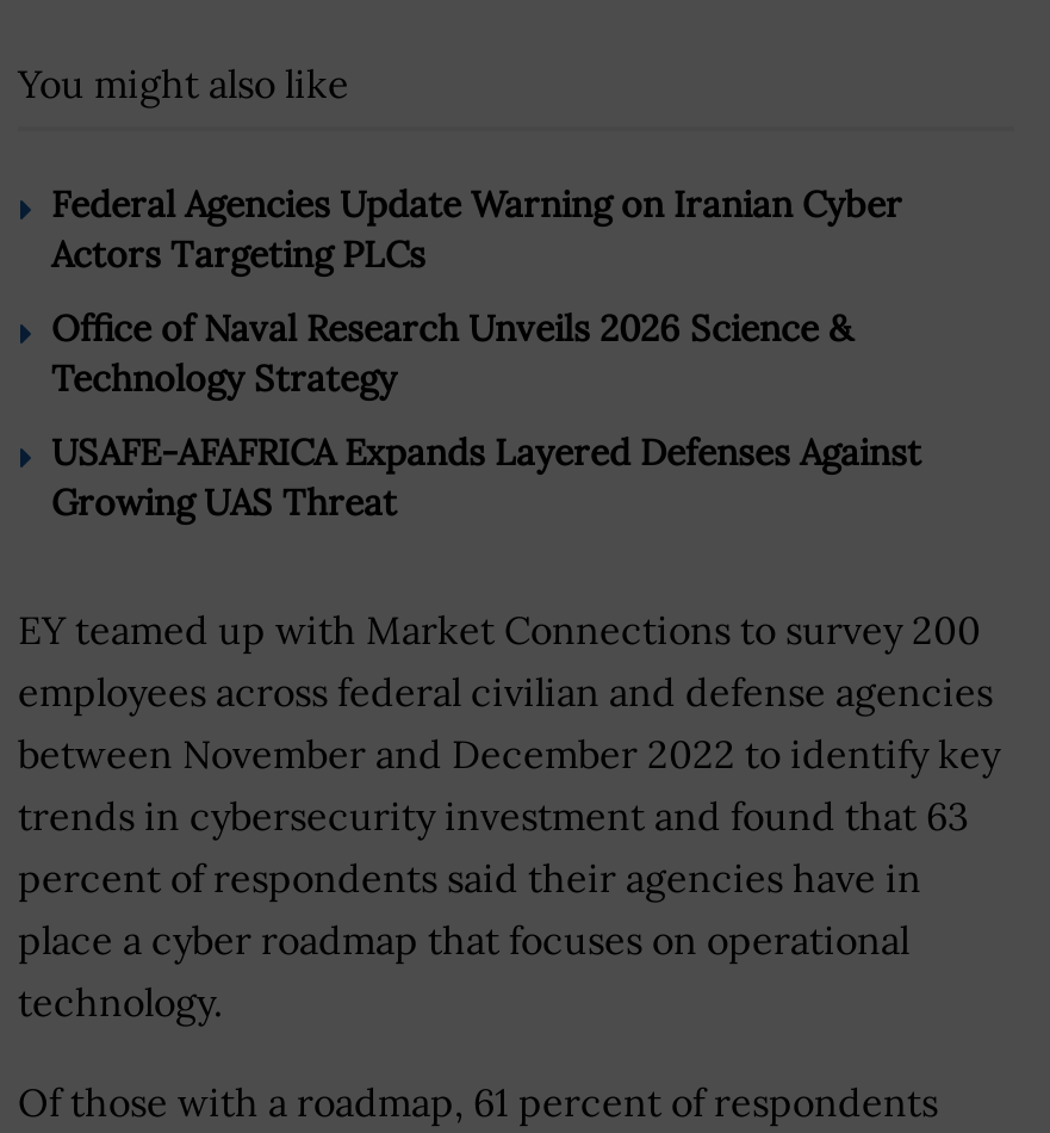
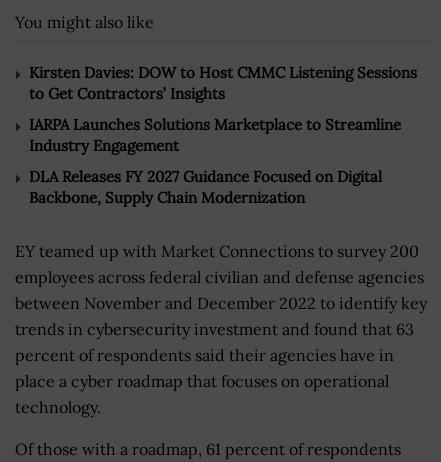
[51,181,902,276] Federal Agencies Update Warning on Iranian Cyber | Actors Targeting PLCs -> [29,63,417,103] Kirsten Davies: DOW to Host CMMC Listening Sessions | to Get Contractors’ Insights
[51,305,852,400] Office of Naval Research Unveils 2026 Science & | Technology Strategy -> [29,115,401,155] IARPA Launches Solutions Marketplace to Streamline | Industry Engagement
[51,429,921,524] USAFE-AFAFRICA Expands Layered Defenses Against | Growing UAS Threat -> [29,167,382,207] DLA Releases FY 2027 Guidance Focused on Digital | Backbone, Supply Chain Modernization

